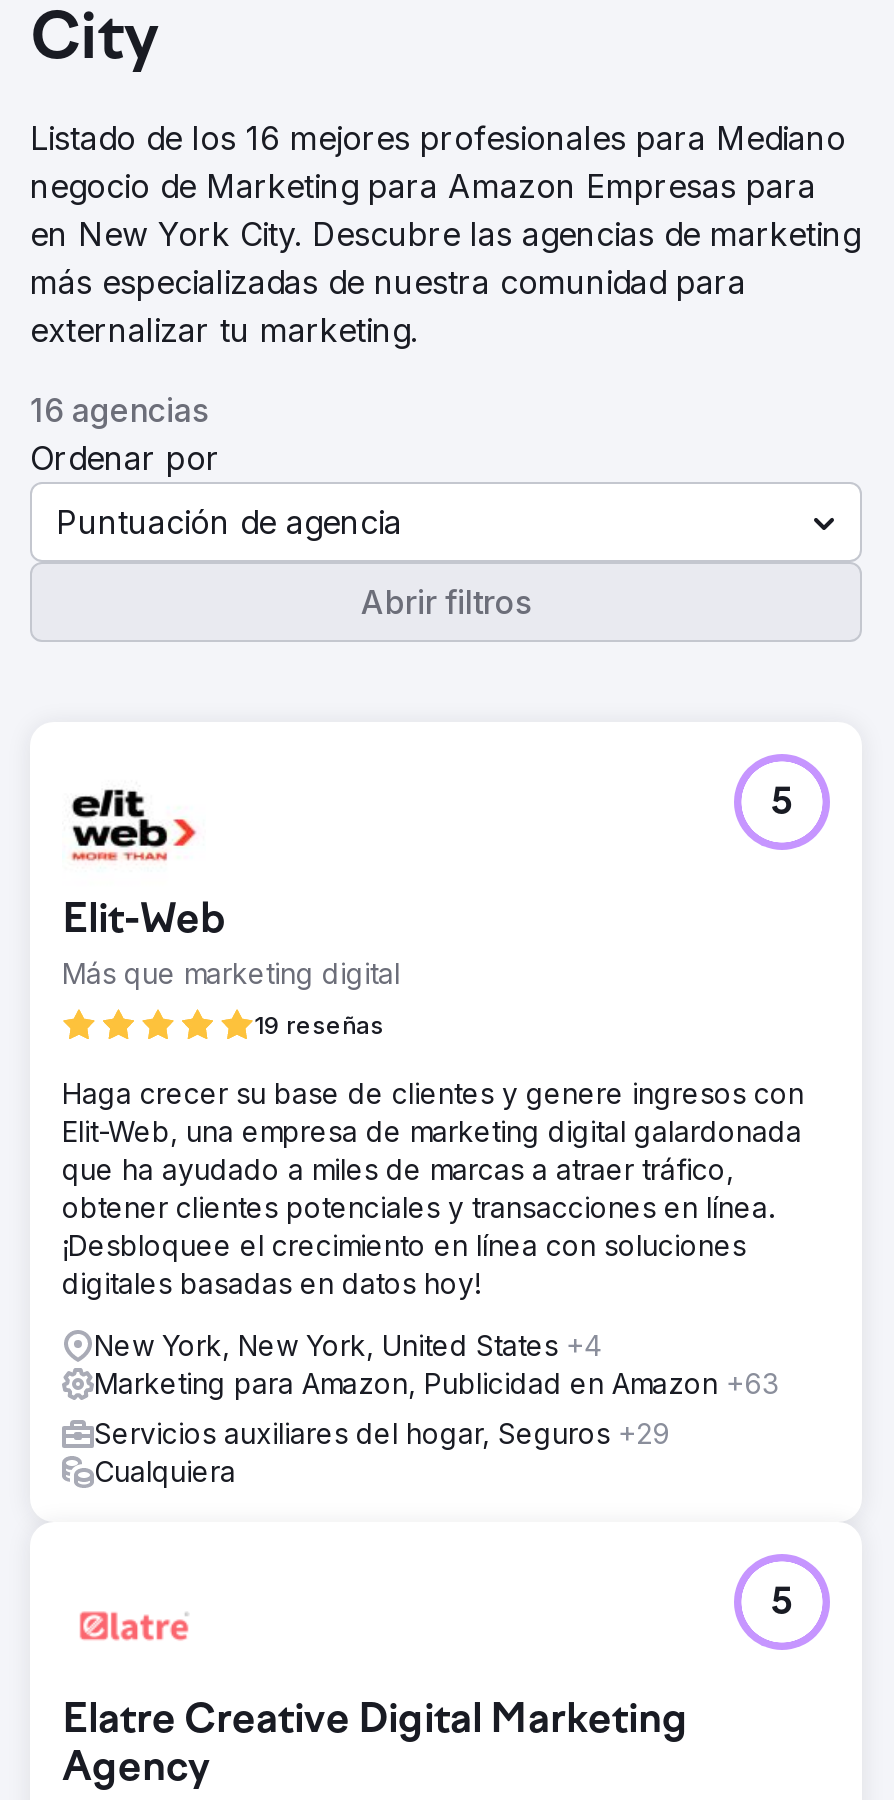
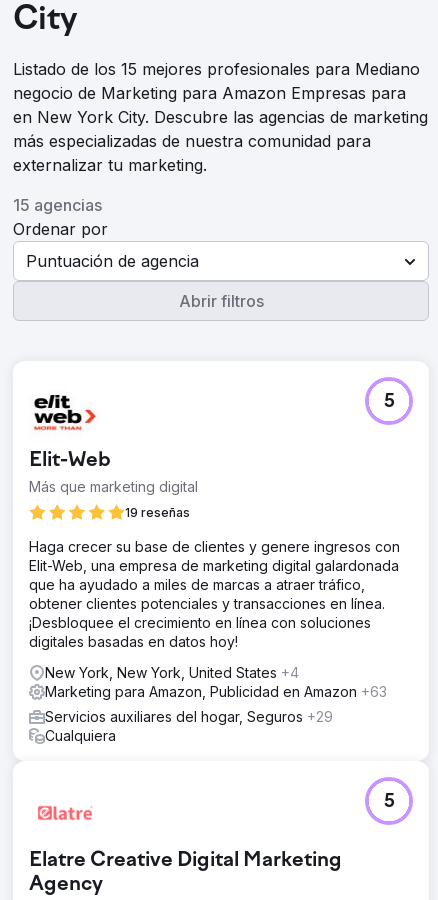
[30,118,846,158] Listado de los 16 mejores profesionales para Mediano -> [13,59,420,79] Listado de los 15 mejores profesionales para Mediano
[30,390,208,430] 16 agencias -> [13,195,102,215] 15 agencias

